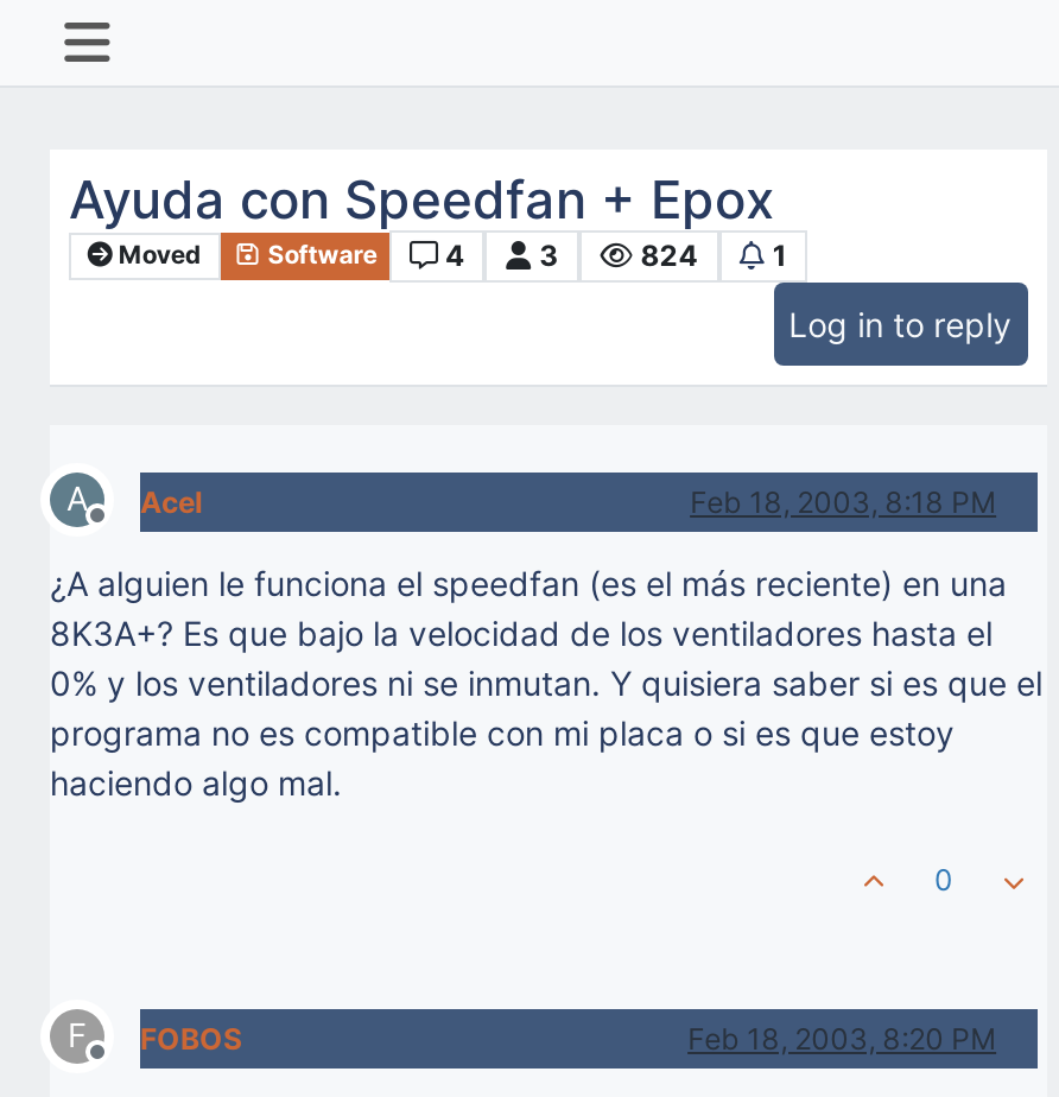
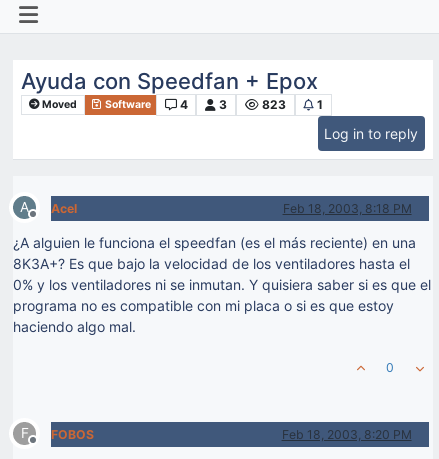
[640,237,697,273] 824 -> [262,97,286,112] 823

